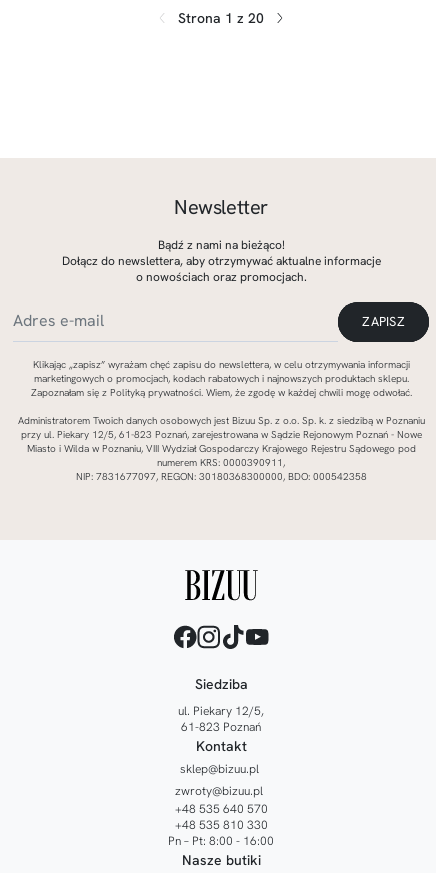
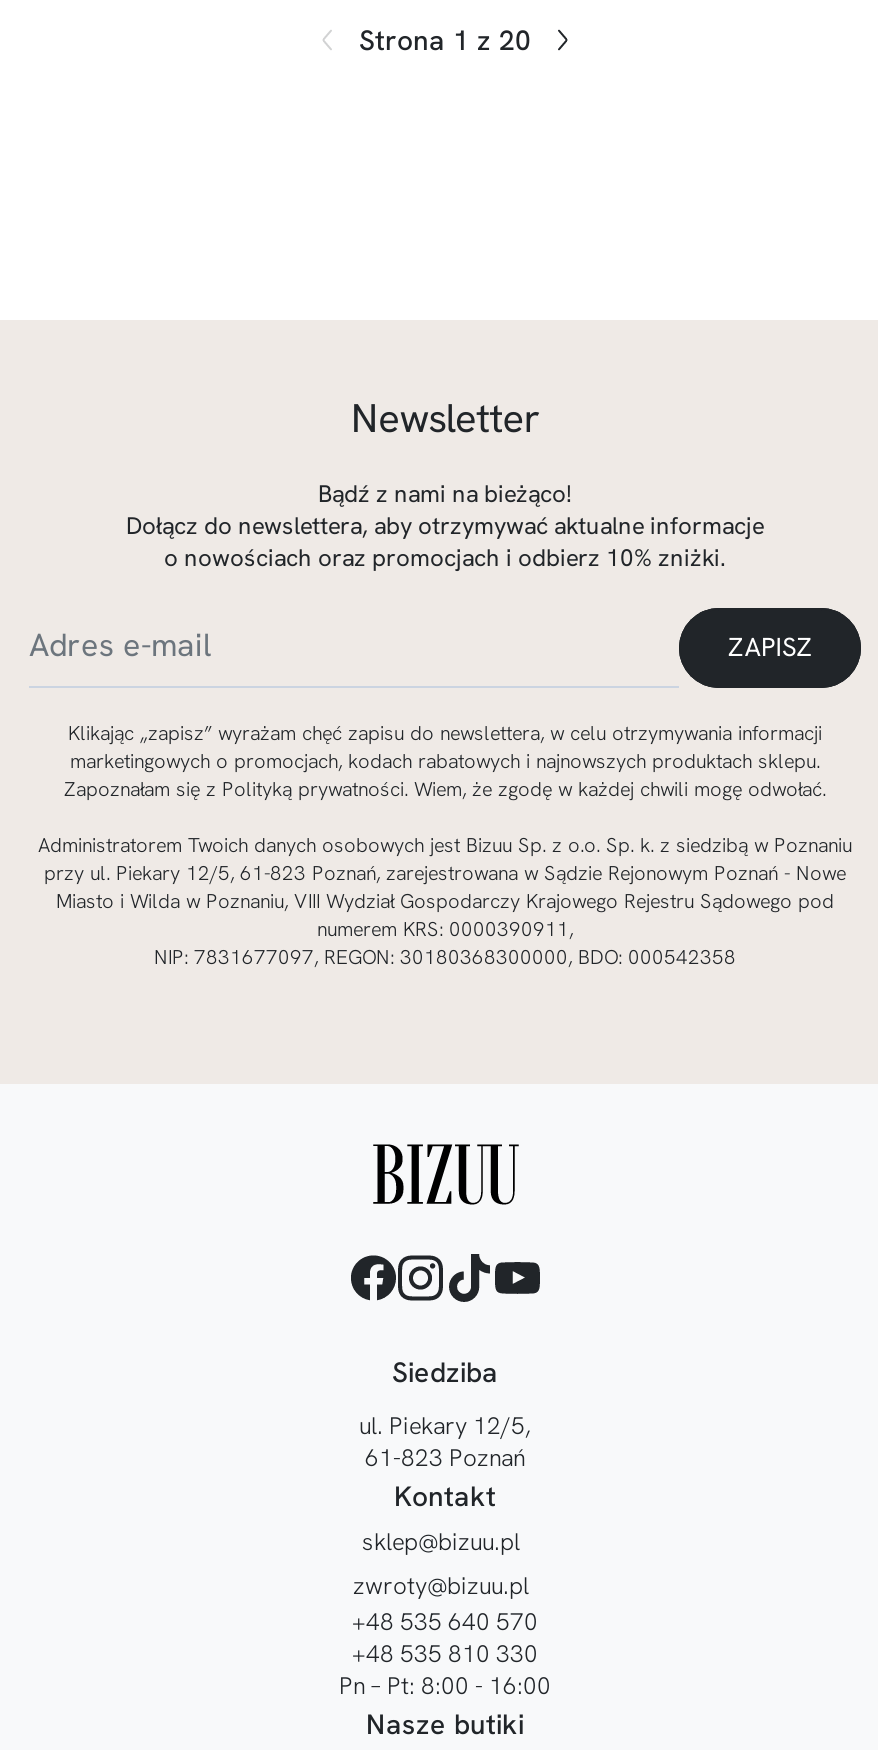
[135,269,306,285] o nowościach oraz promocjach. -> [164,542,726,574] o nowościach oraz promocjach i odbierz 10% zniżki.

